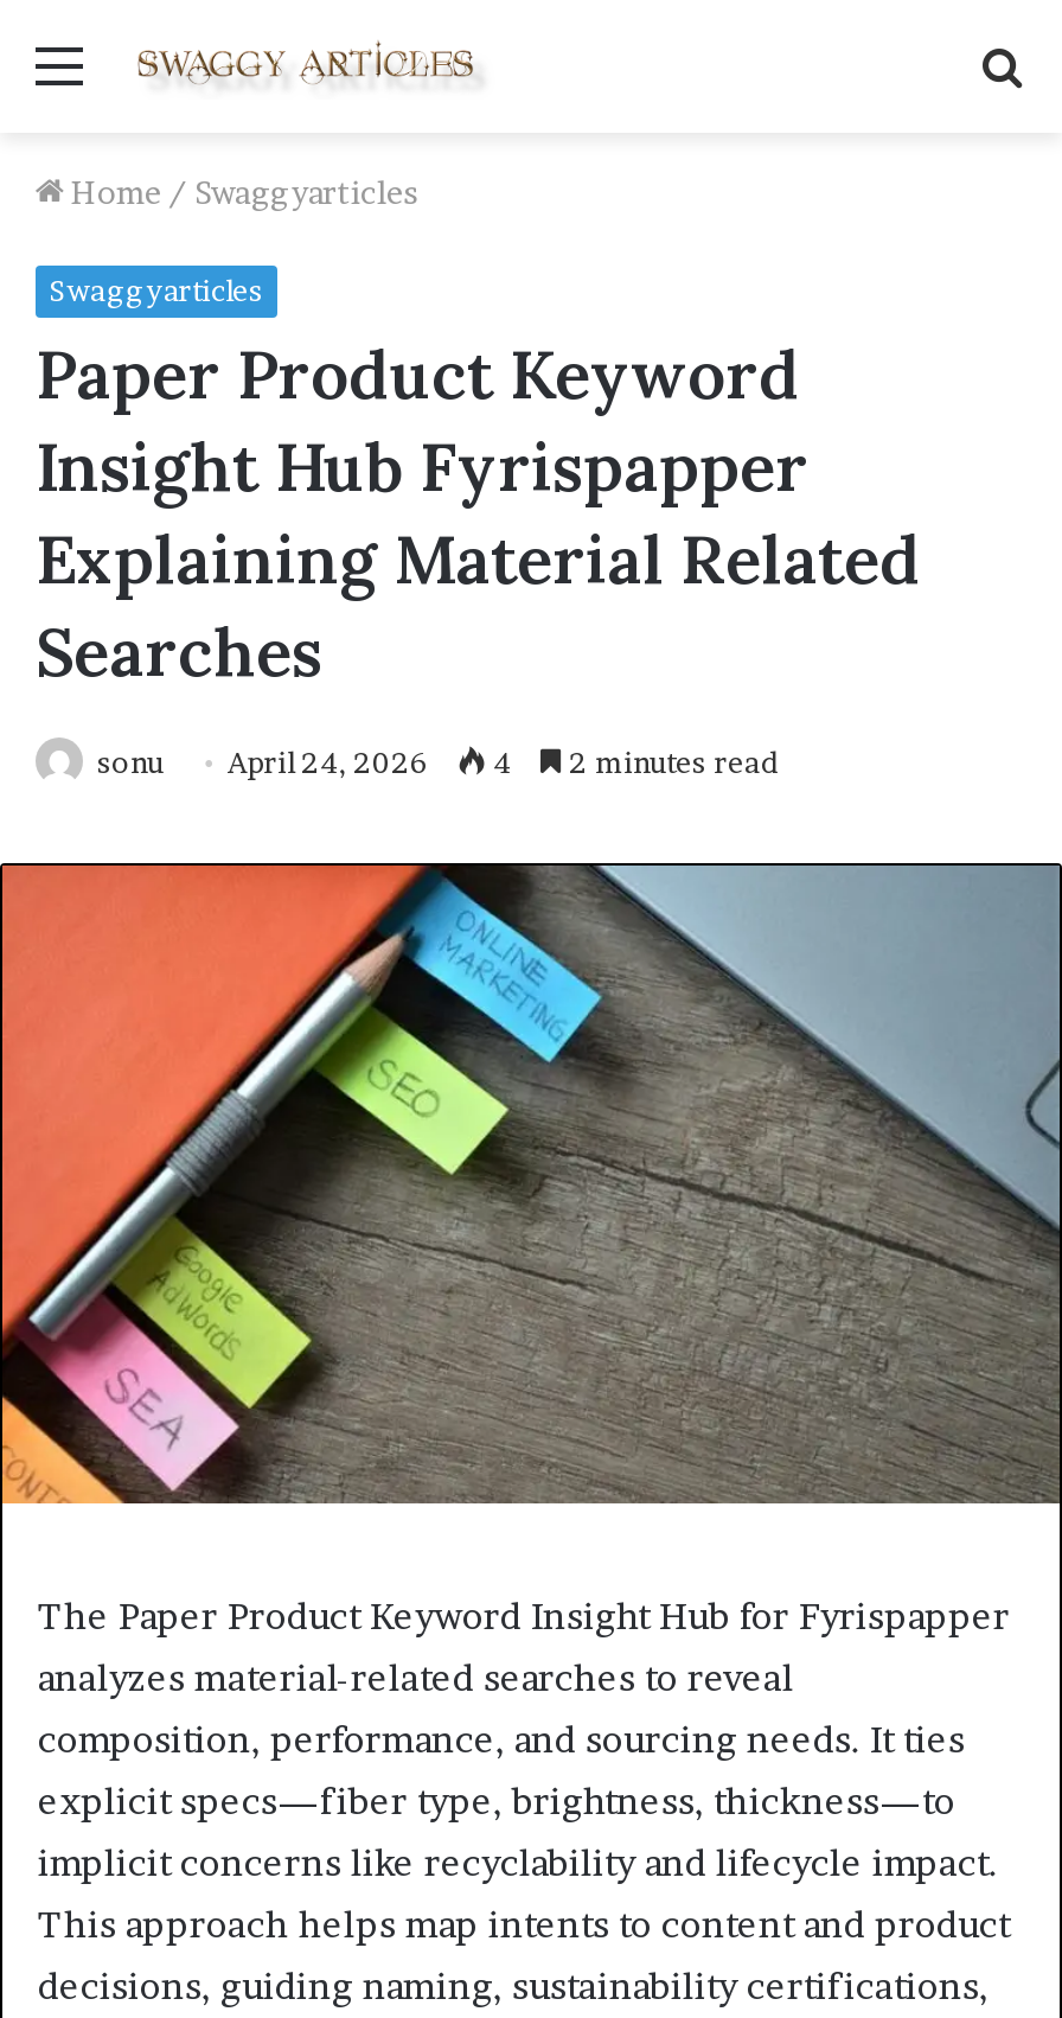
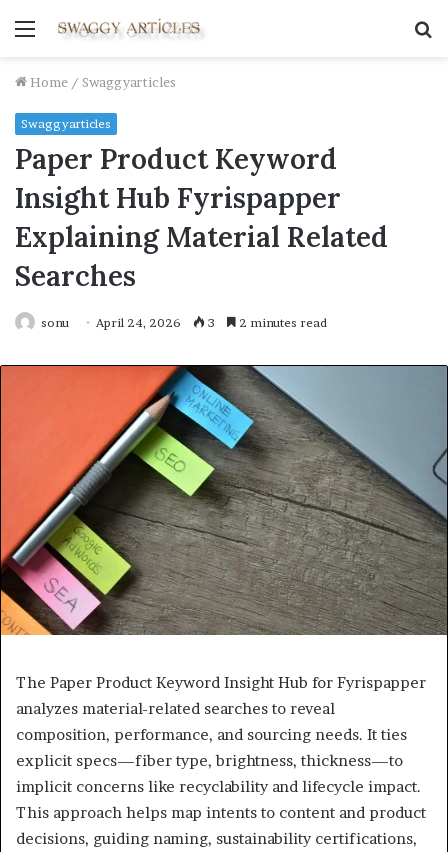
[97,745,778,781] sonu April 24, 2026 4 2 minutes read -> [41,315,327,330] sonu April 24, 2026 3 2 minutes read

